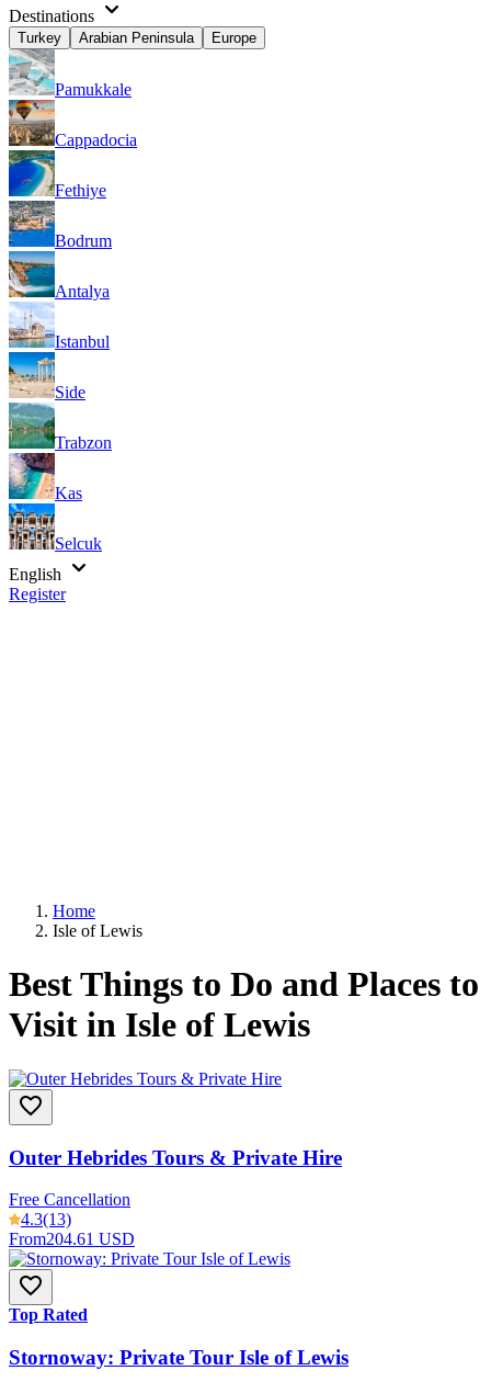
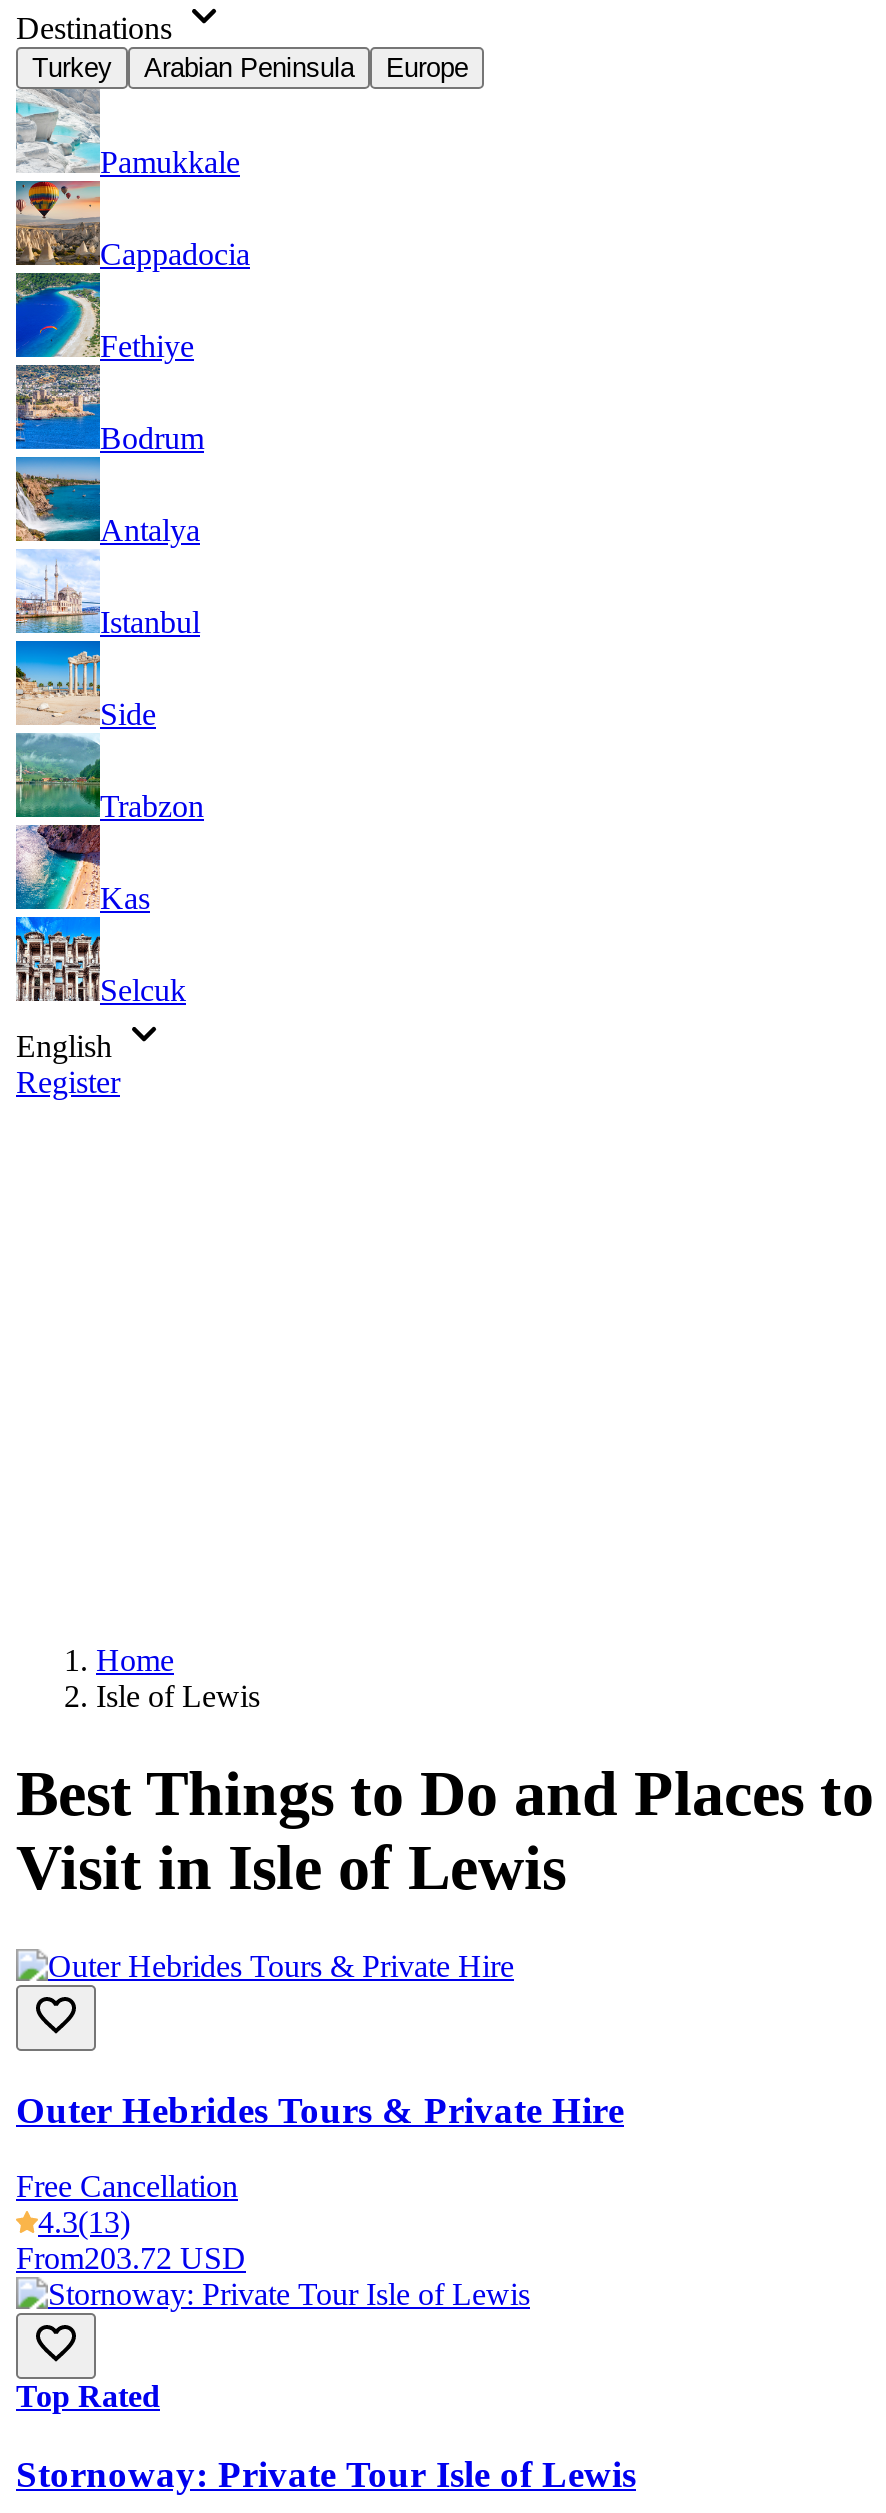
[9,1230,135,1249] From204.61 USD -> [16,2242,246,2276] From203.72 USD

